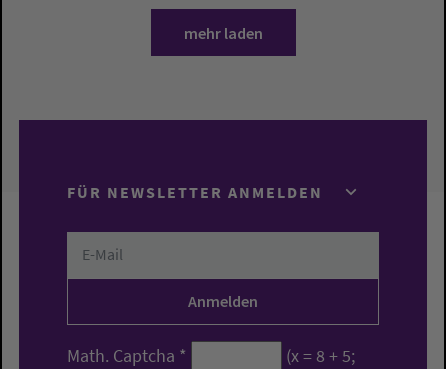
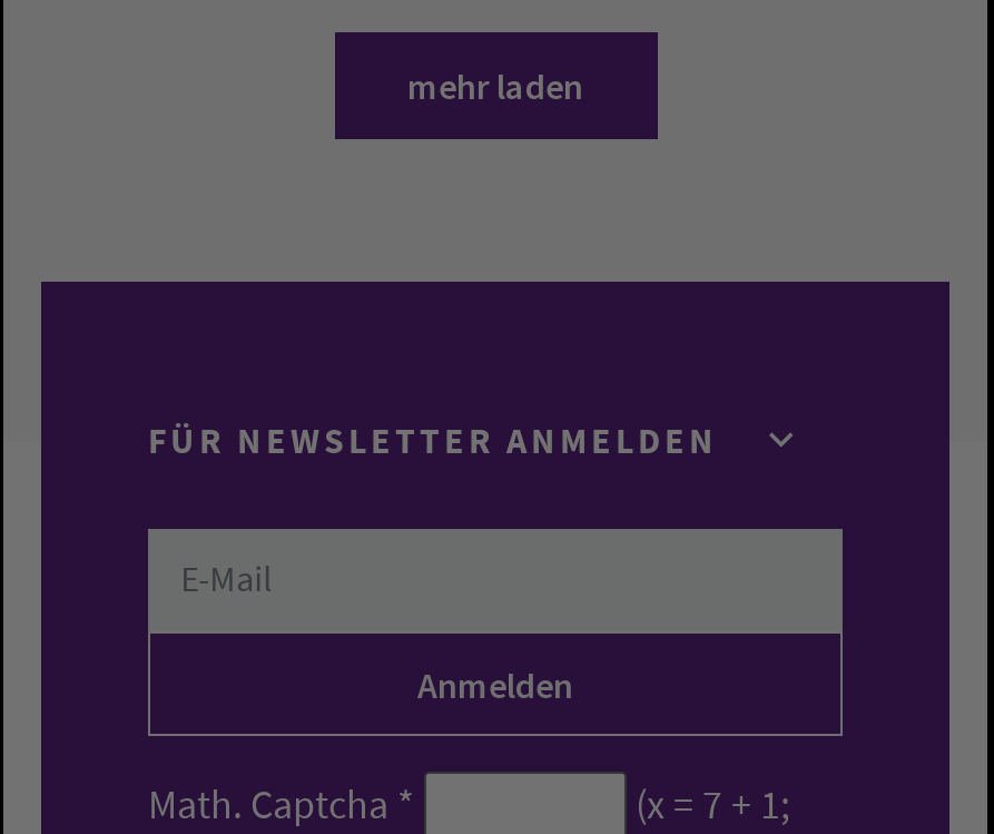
[286,344,355,367] (x = 8 + 5; -> [636,778,789,830] (x = 7 + 1;

